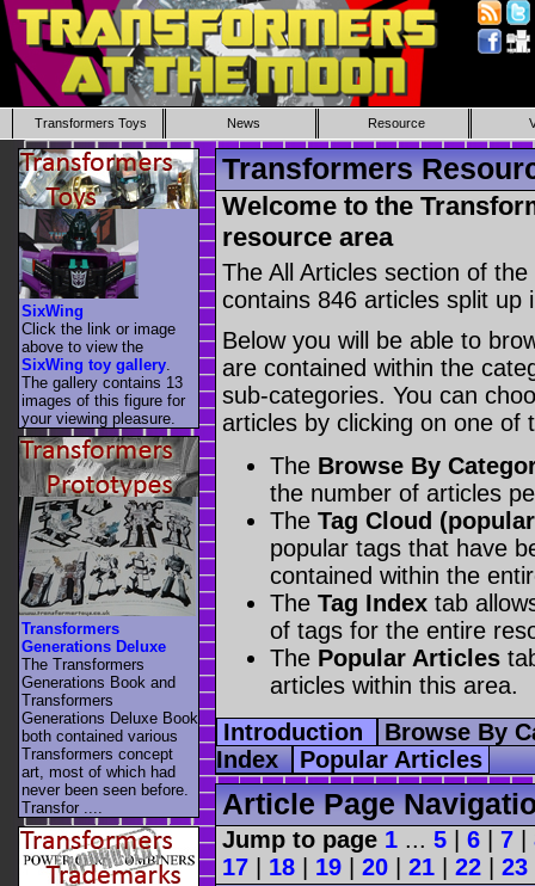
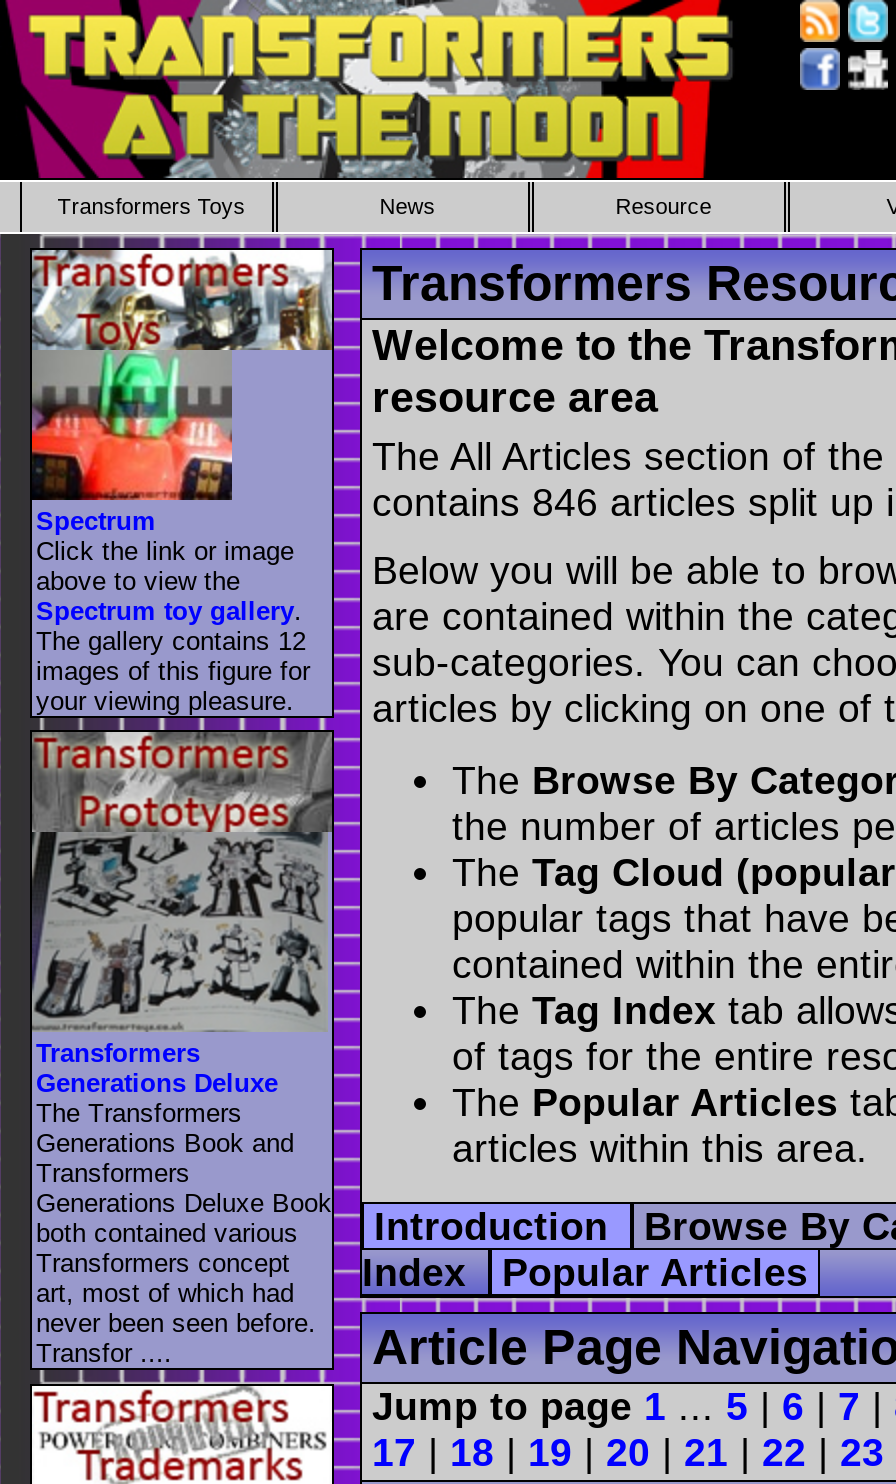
[18,208,139,319] [image] | SixWing -> [30,348,234,535] [image] | Spectrum
[21,355,171,373] SixWing toy gallery. -> [36,595,302,625] Spectrum toy gallery.
[21,373,183,391] The gallery contains 13 -> [36,625,306,655] The gallery contains 12

